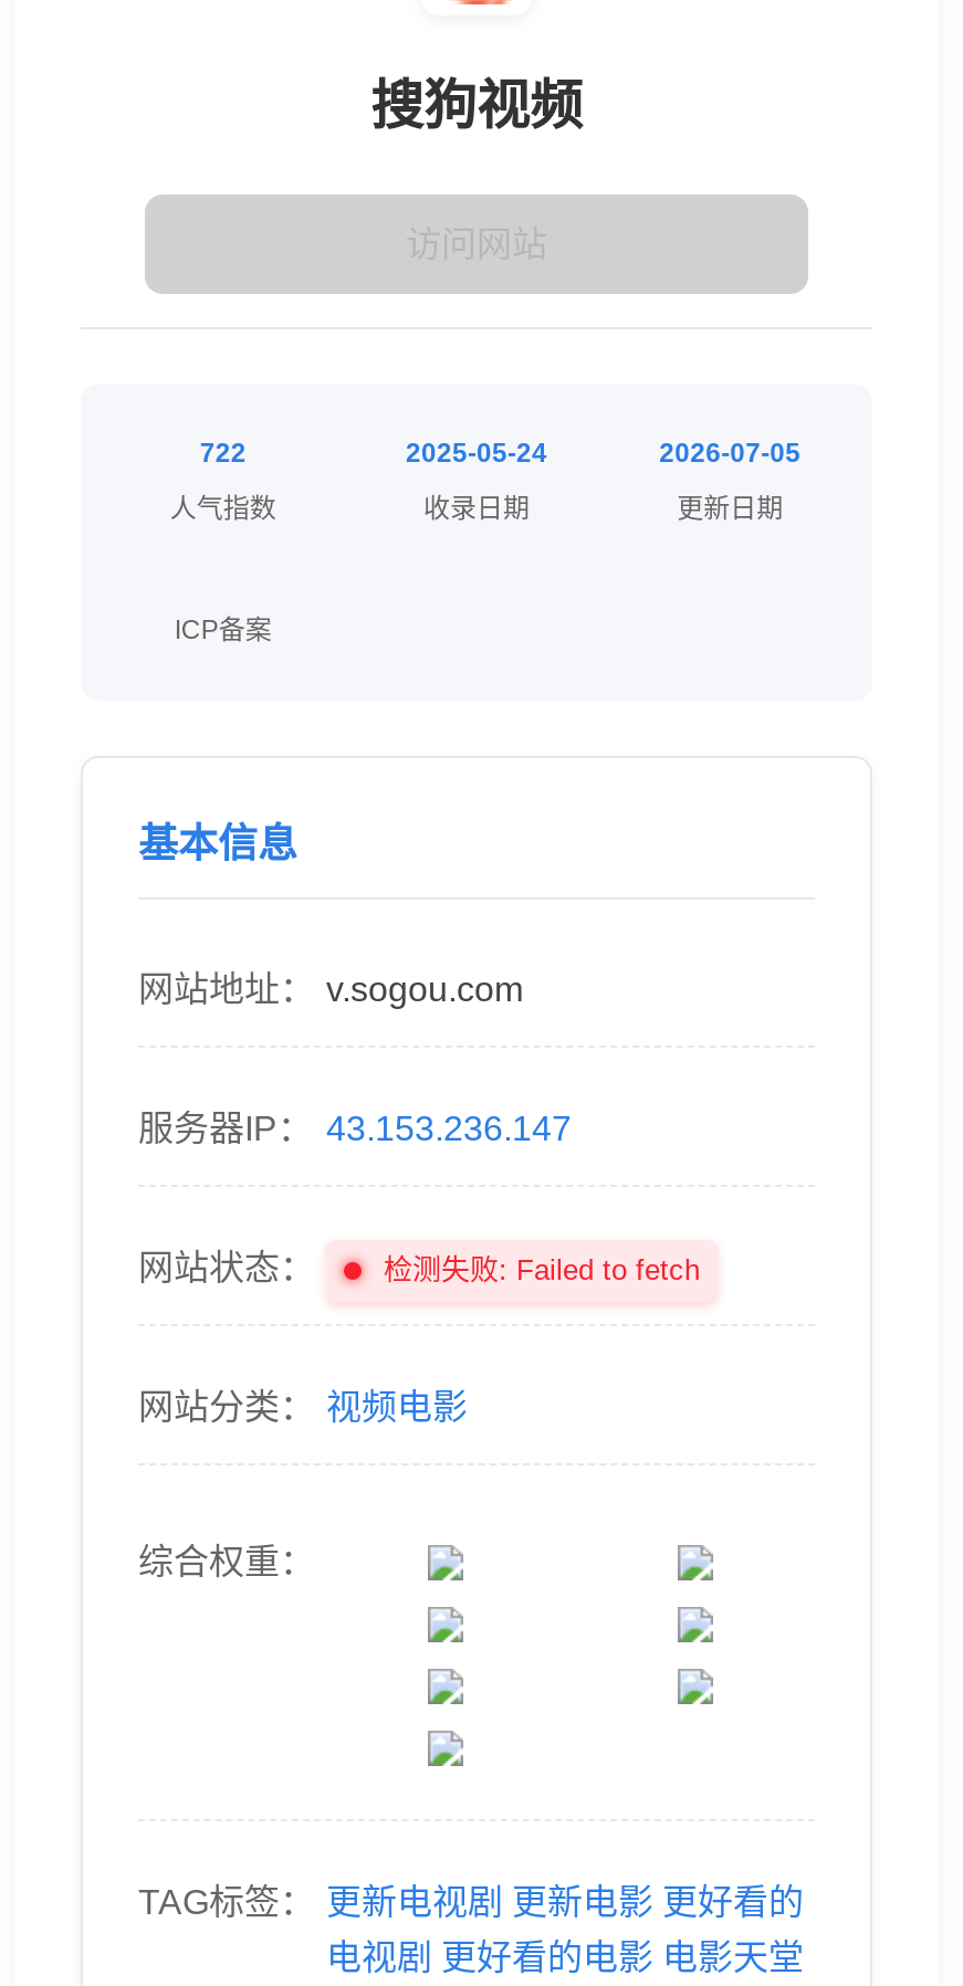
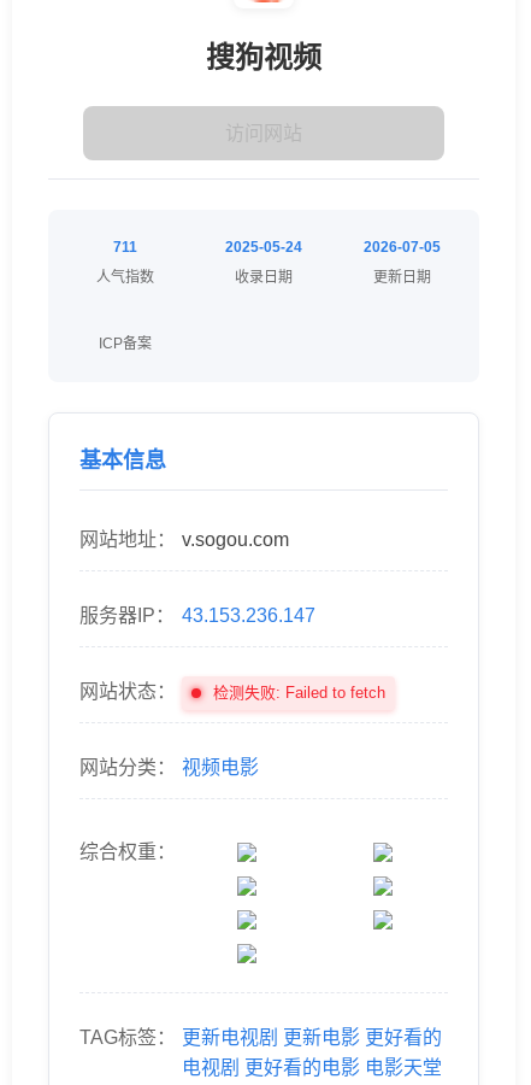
[200,438,246,469] 722 -> [114,239,138,256] 711

